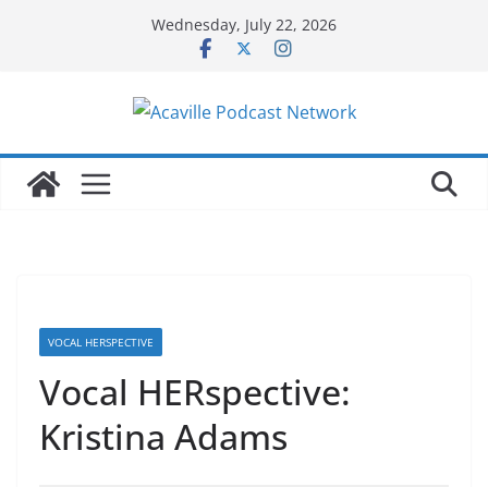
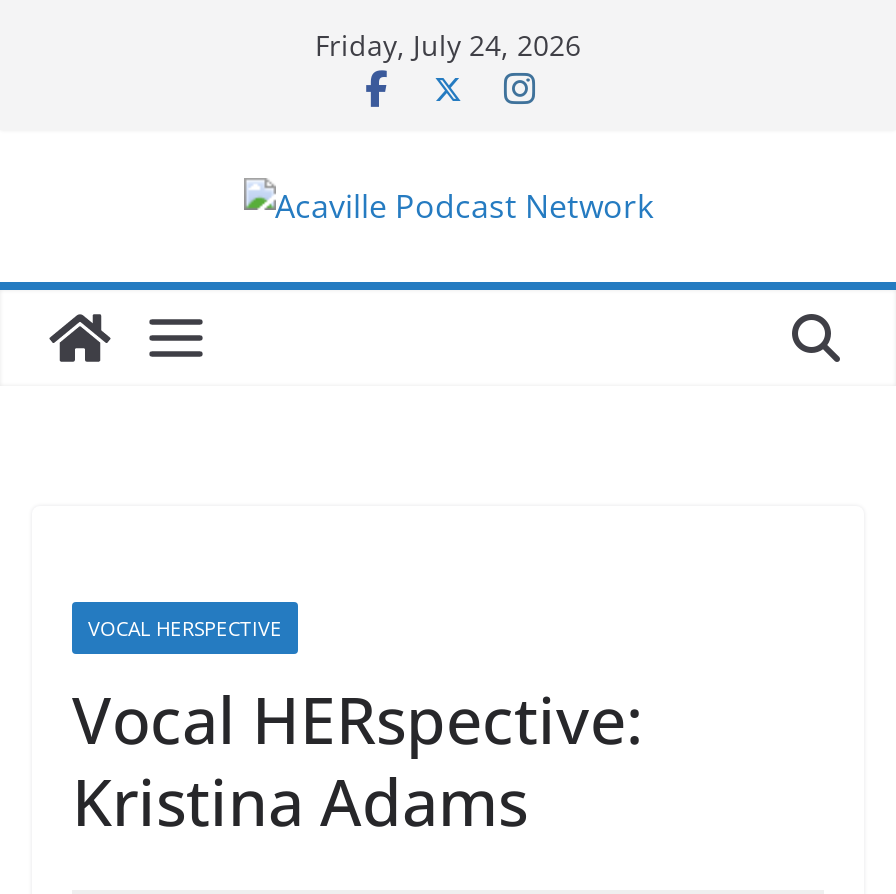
[151,14,337,35] Wednesday, July 22, 2026 -> [315,26,581,64] Friday, July 24, 2026

